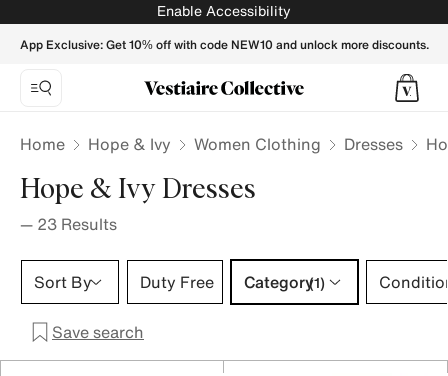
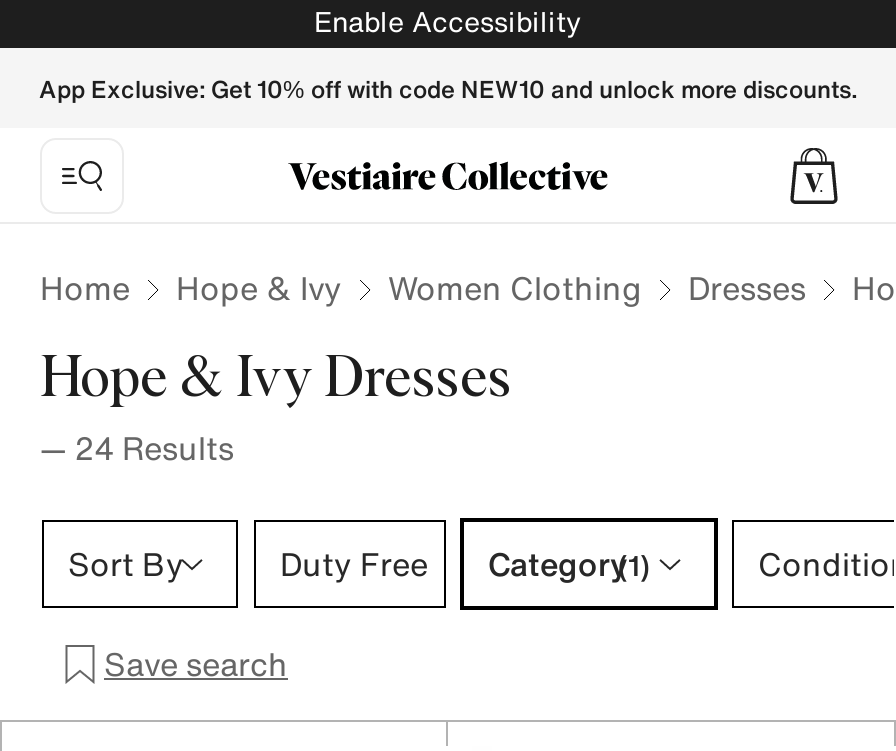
[20,212,117,236] — 23 Results -> [40,424,234,472] — 24 Results

